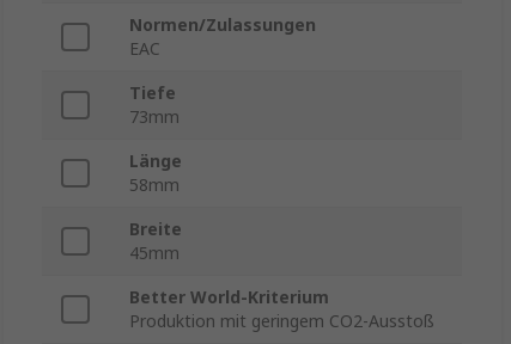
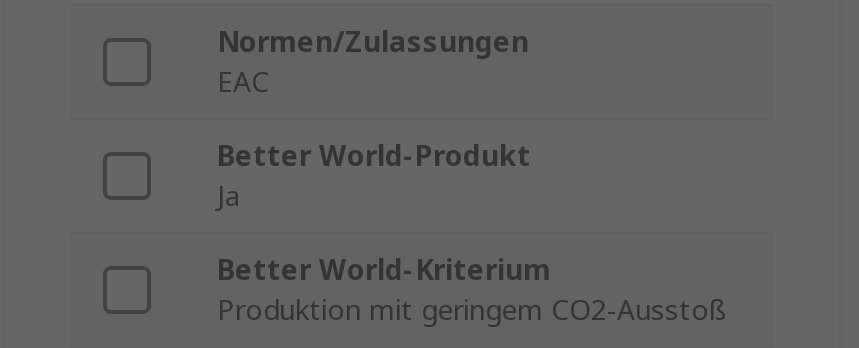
[129,82,182,265] Tiefe | 73mm | Länge | 58mm | Breite | 45mm -> [217,137,531,215] Better World-Produkt | Ja

